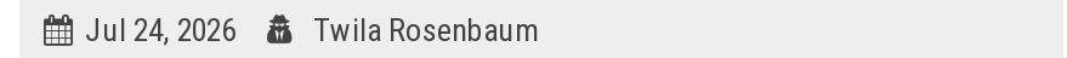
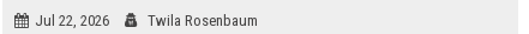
[85,12,537,48] Jul 24, 2026 Twila Rosenbaum -> [35,12,258,29] Jul 22, 2026 Twila Rosenbaum

